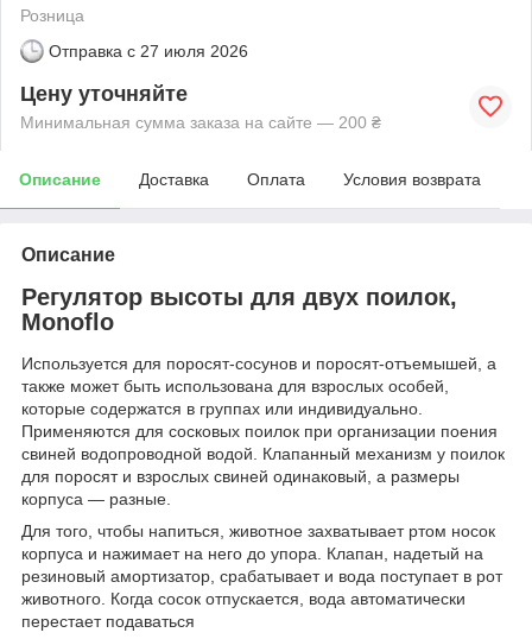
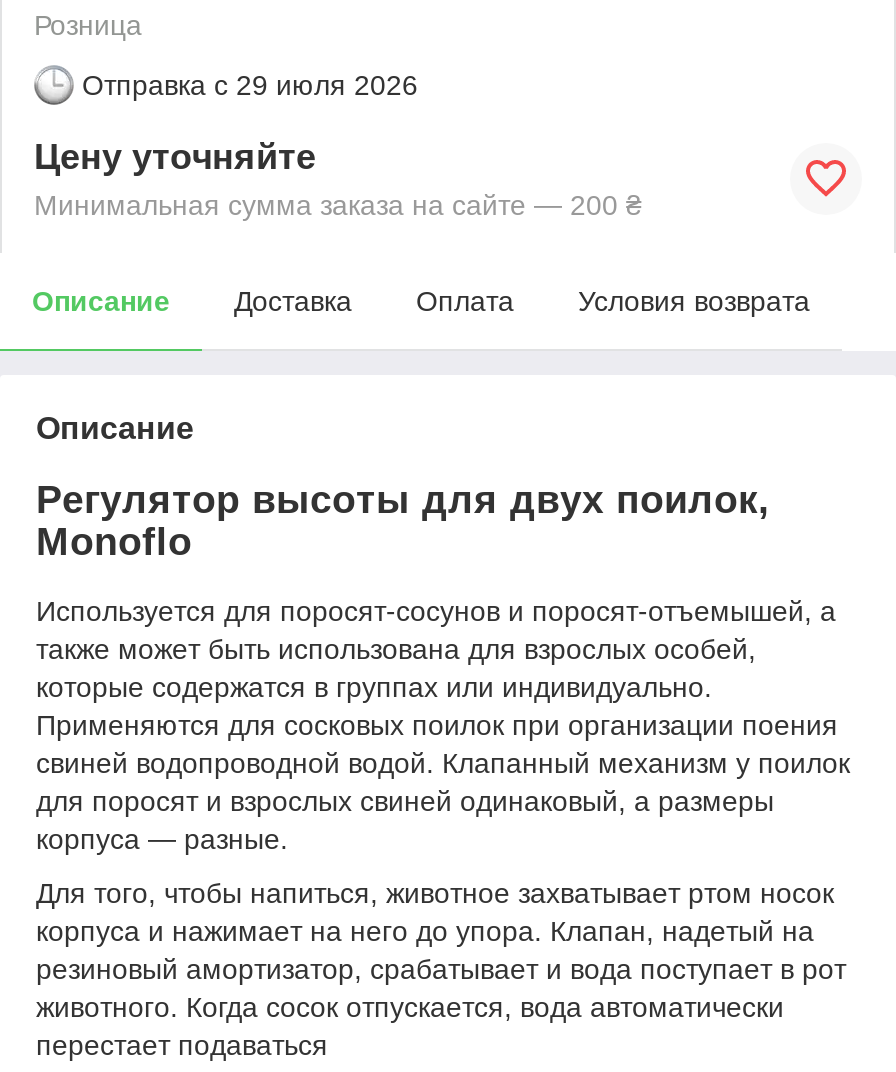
[49,41,248,60] Отправка с 27 июля 2026 -> [82,69,418,101] Отправка с 29 июля 2026

